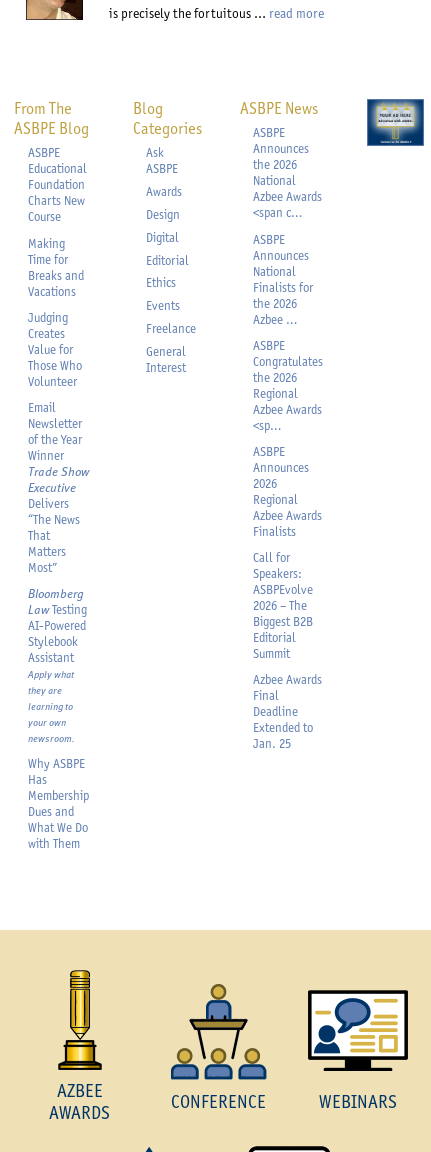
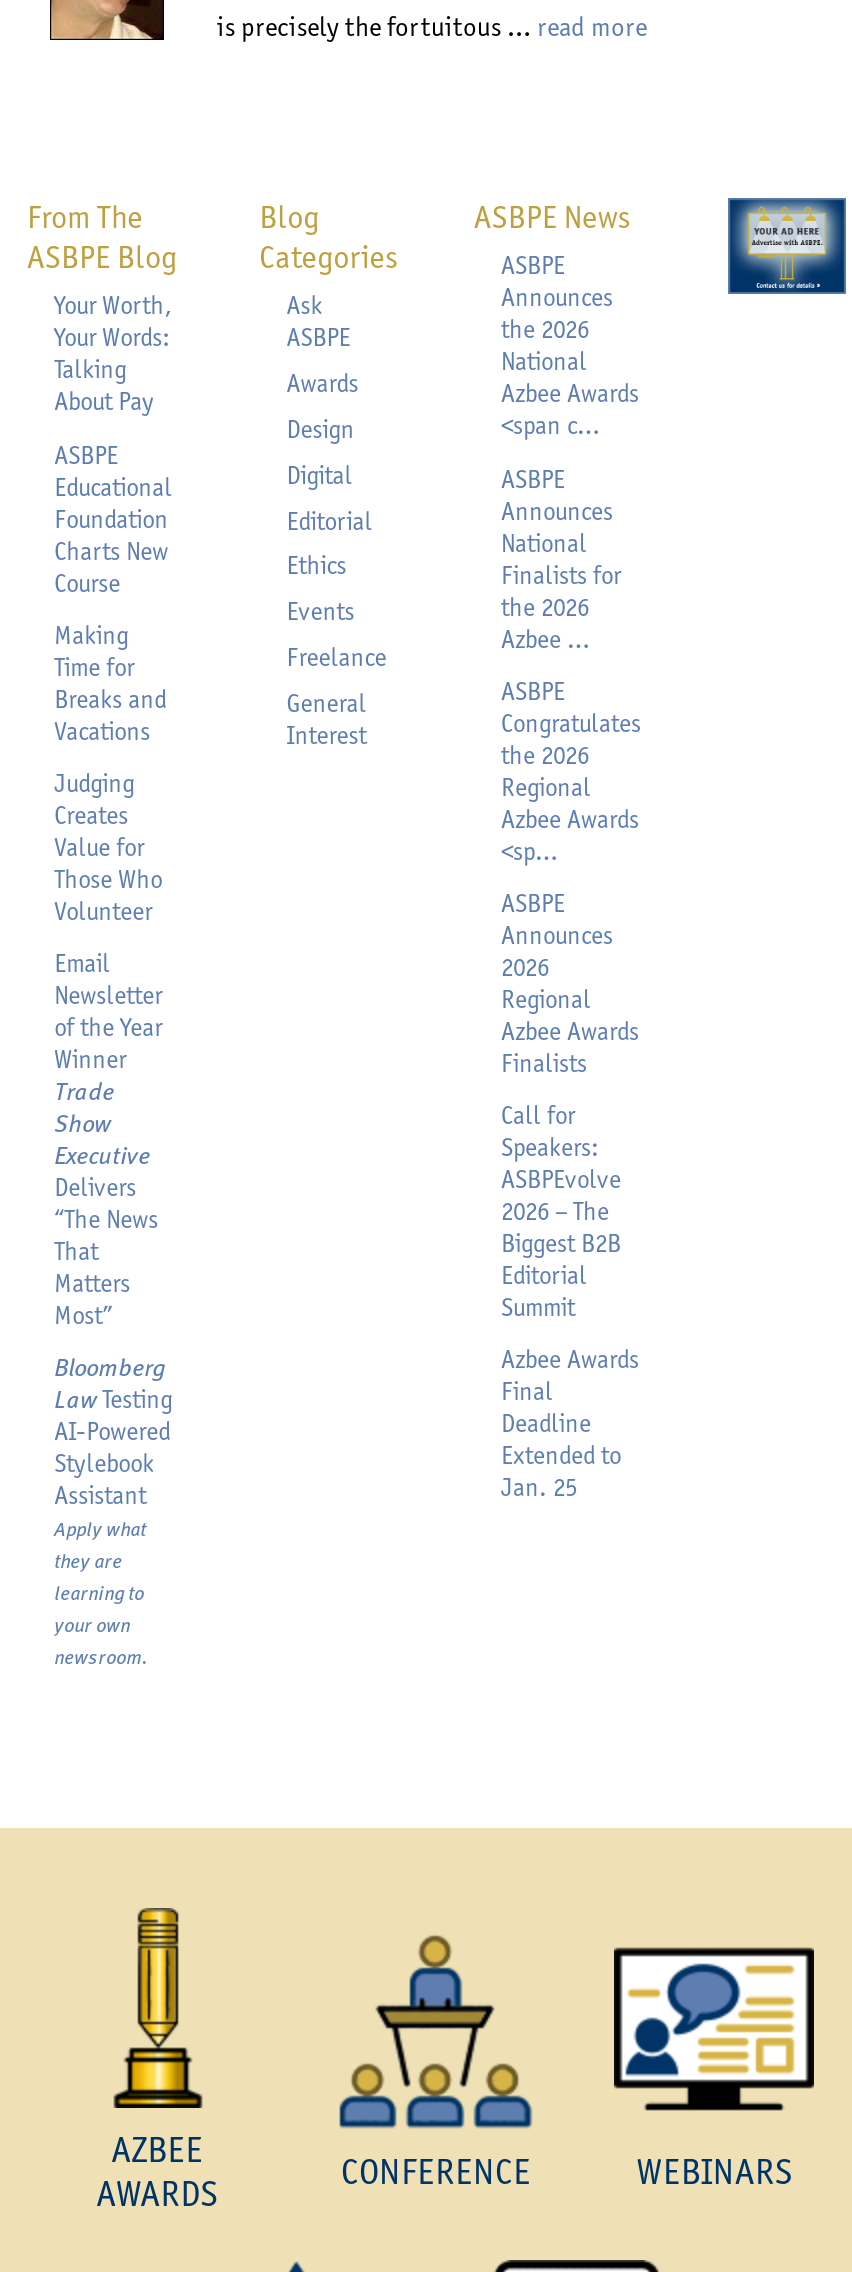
moved [28,145,87,463] -> [54,439,172,1074]: ASBPE | Educational | Foundation | ... | of the Year | Winner
none -> [54,291,172,417] Your Worth, | Your Words: | Talking | About Pay
moved [28,479,87,745] -> [54,1138,172,1671]: Executive | Delivers | “The News | ... | your own | newsroom.
[28,756,89,851] Why ASBPE | Has | Membership | Dues and | What We Do | with Them -> none

